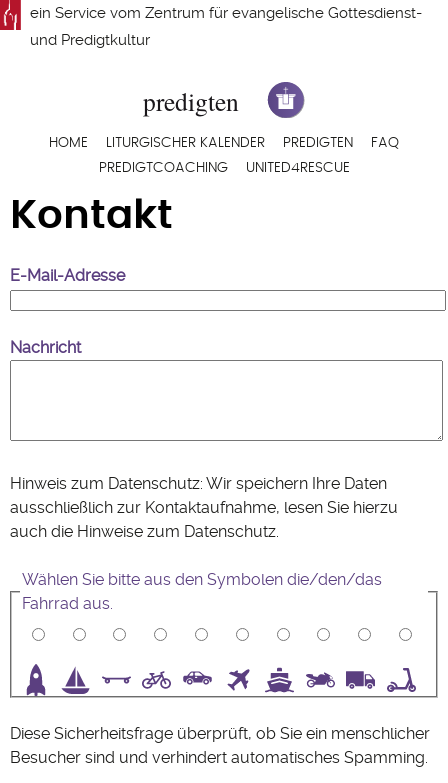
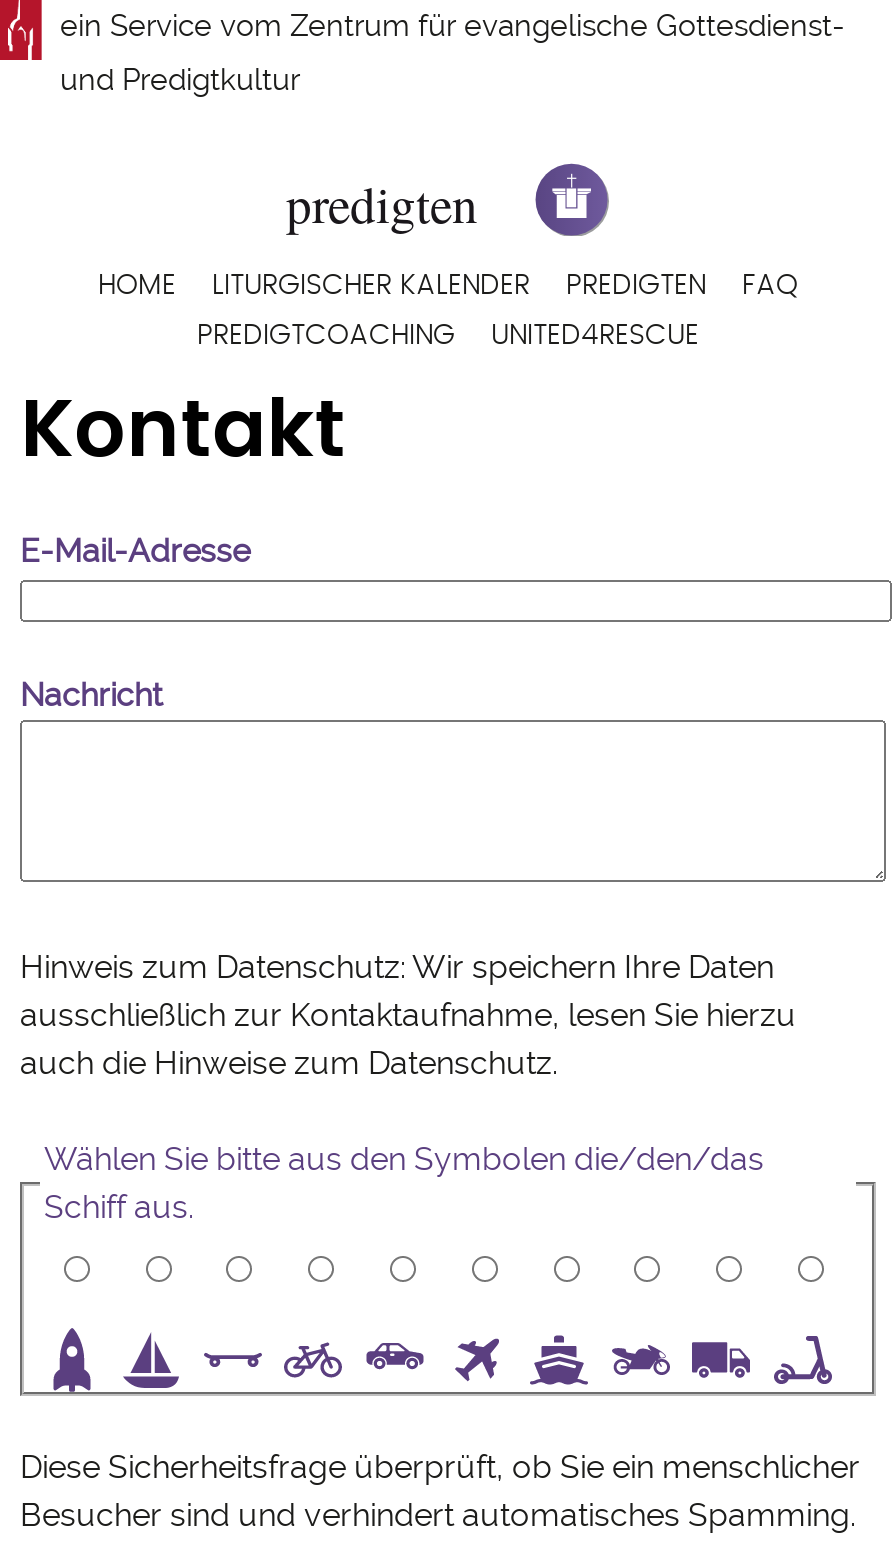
[22,594,113,613] Fahrrad aus. -> [44,1188,194,1226] Schiff aus.

